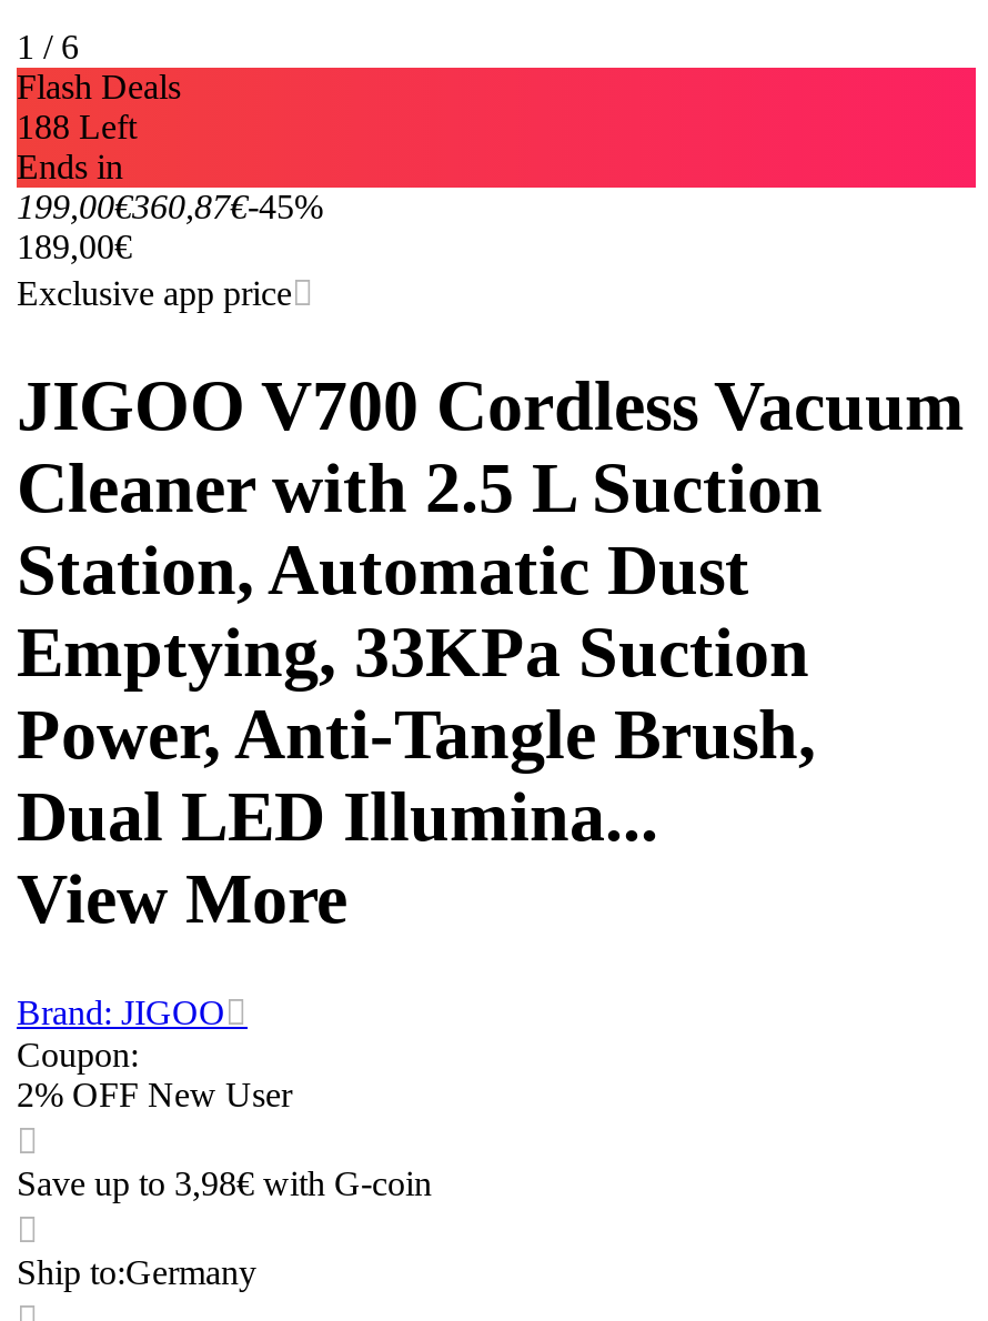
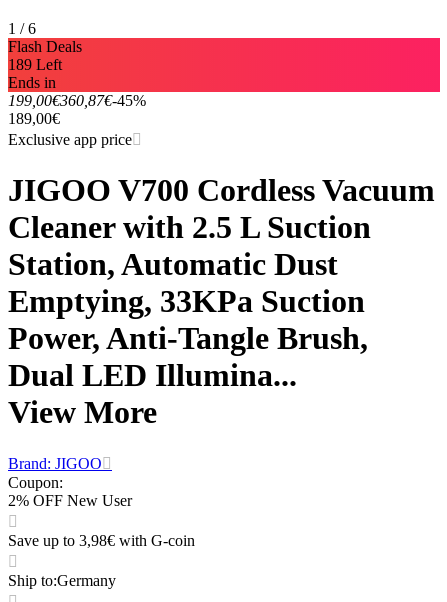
[17,109,137,147] 188 Left -> [8,56,62,73] 189 Left

